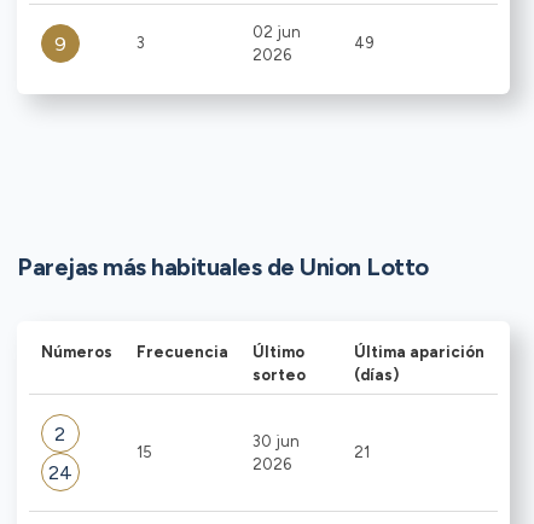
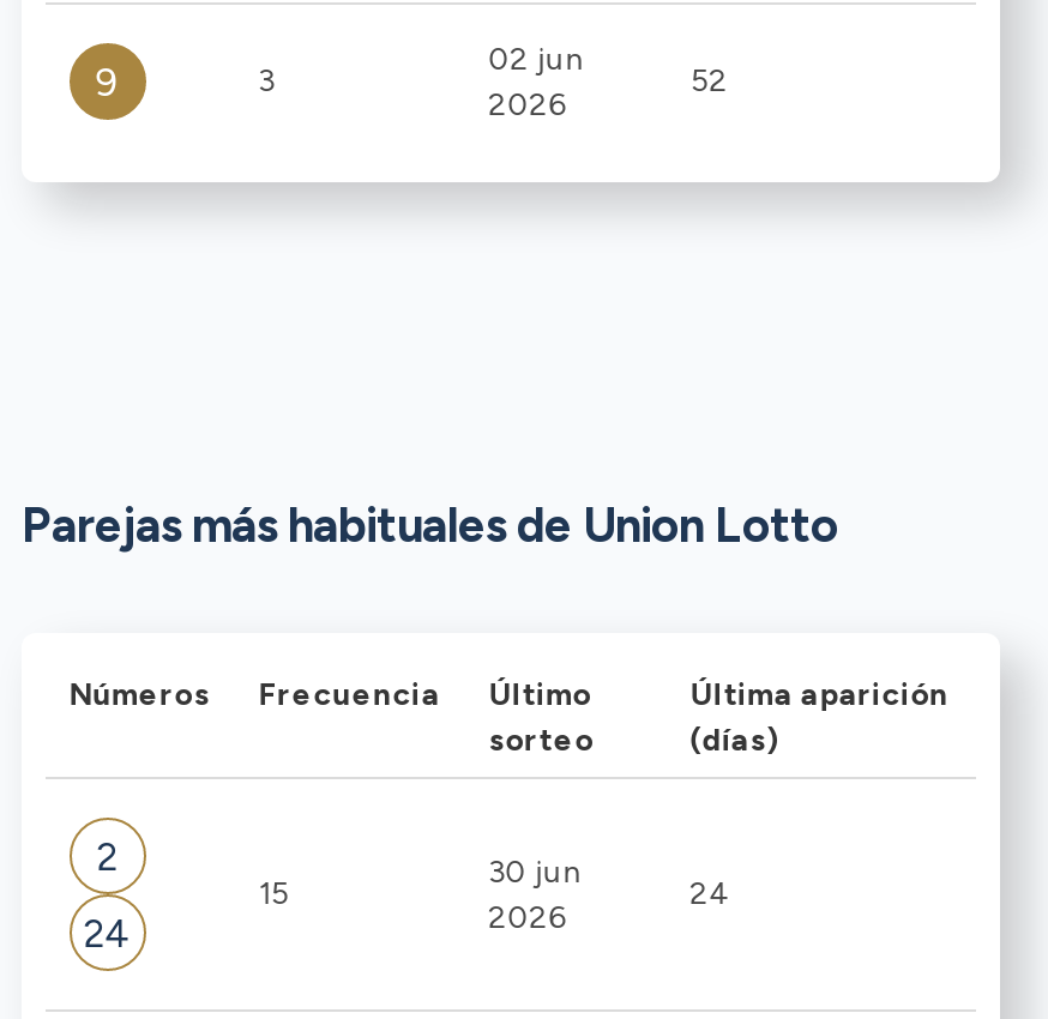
[354,33,374,51] 49 -> [690,61,729,97] 52
[354,443,369,461] 21 -> [690,874,731,910] 24

